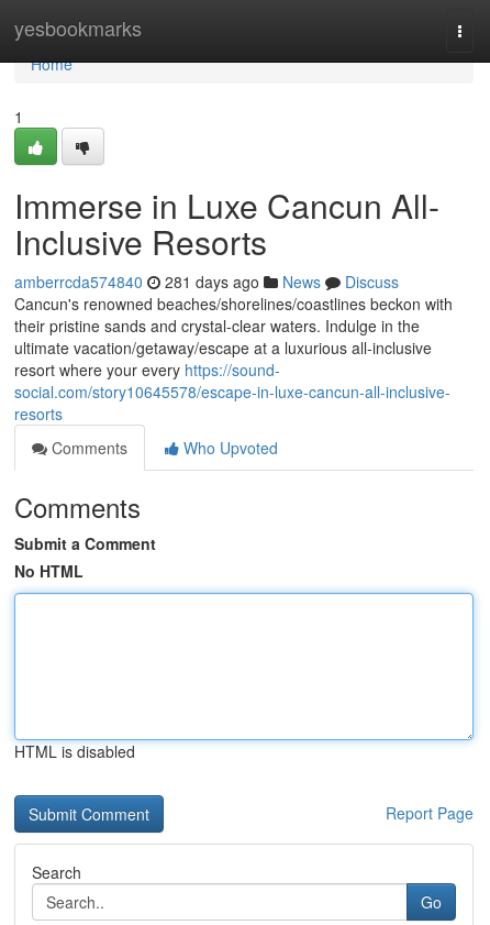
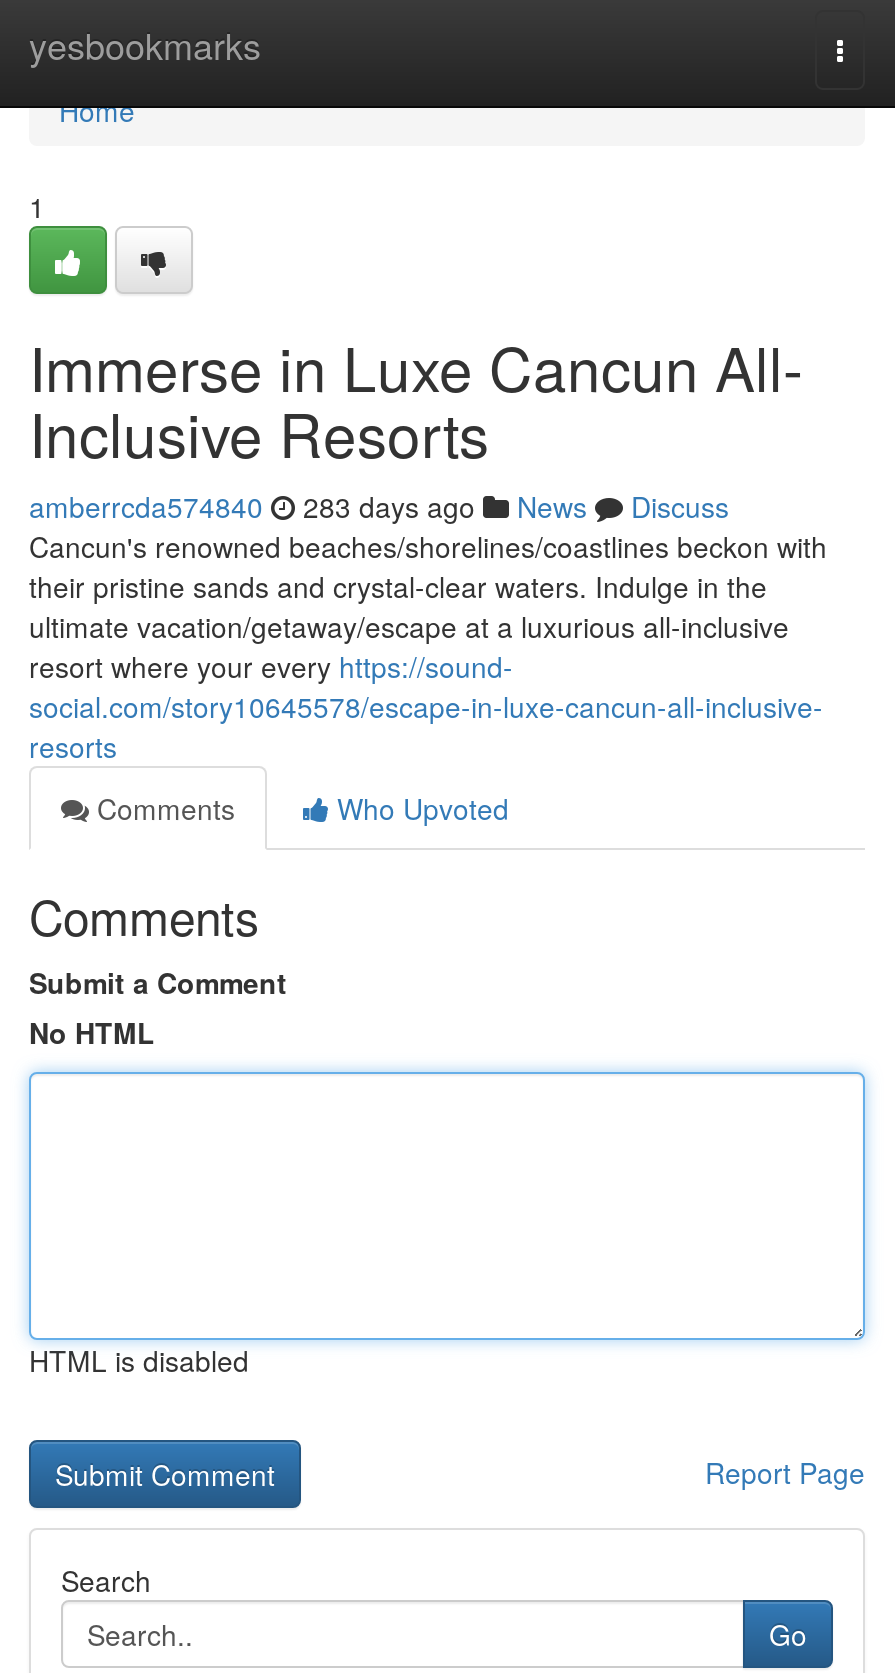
[14,271,399,293] amberrcda574840 281 days ago News Discuss -> [29,486,729,526] amberrcda574840 283 days ago News Discuss

